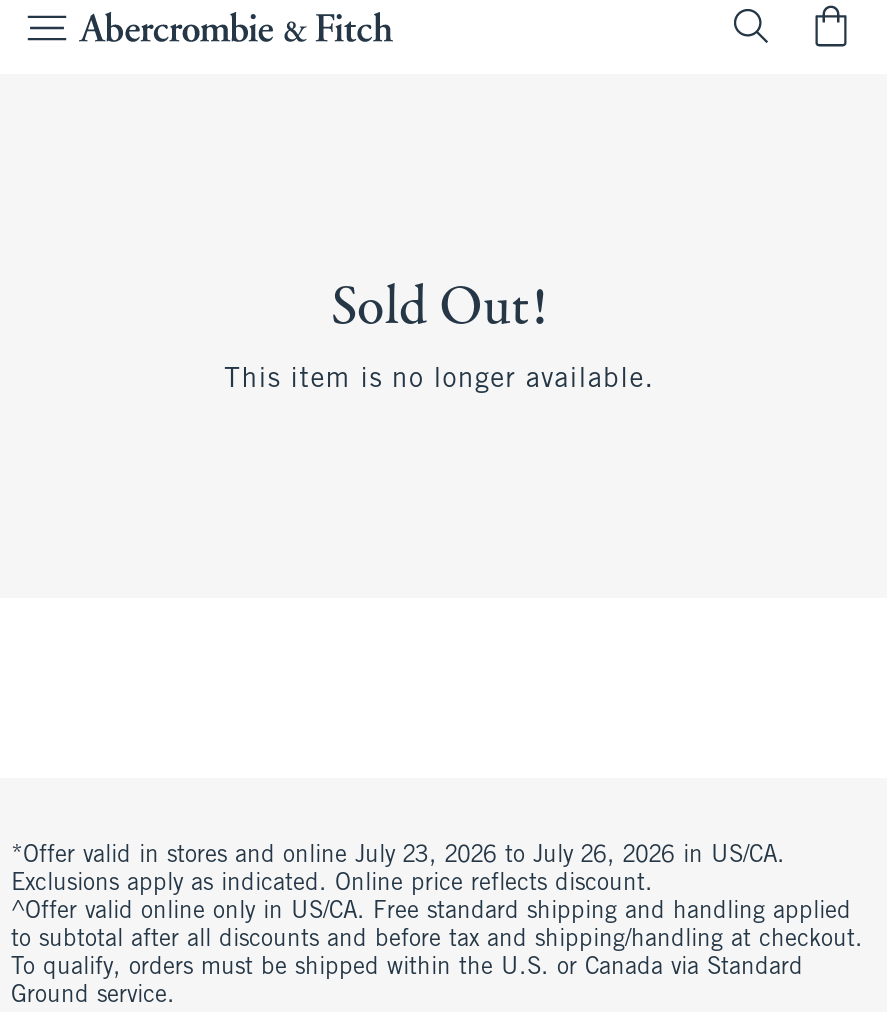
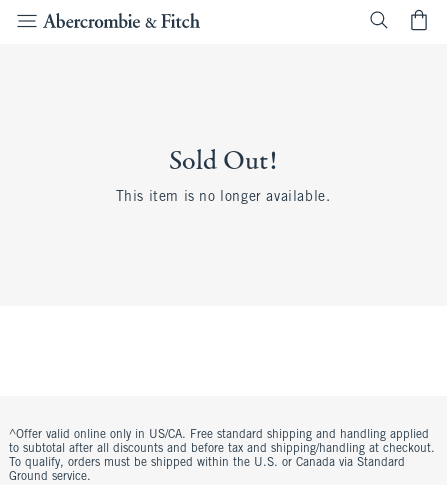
[11,844,785,896] *Offer valid in stores and online July 23, 2026 to July 26, 2026 in US/CA. | Exclusions apply as indicated. Online price reflects discount. -> none

